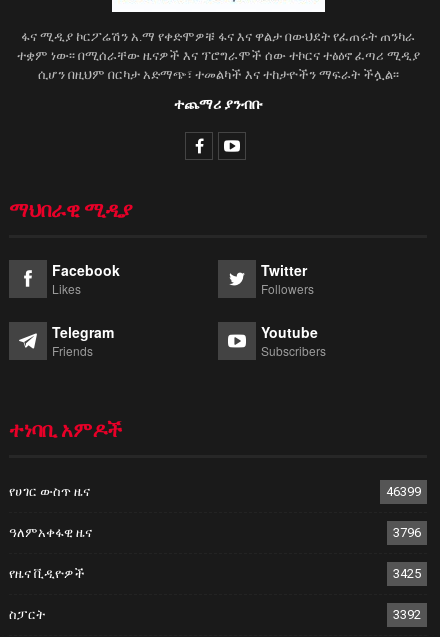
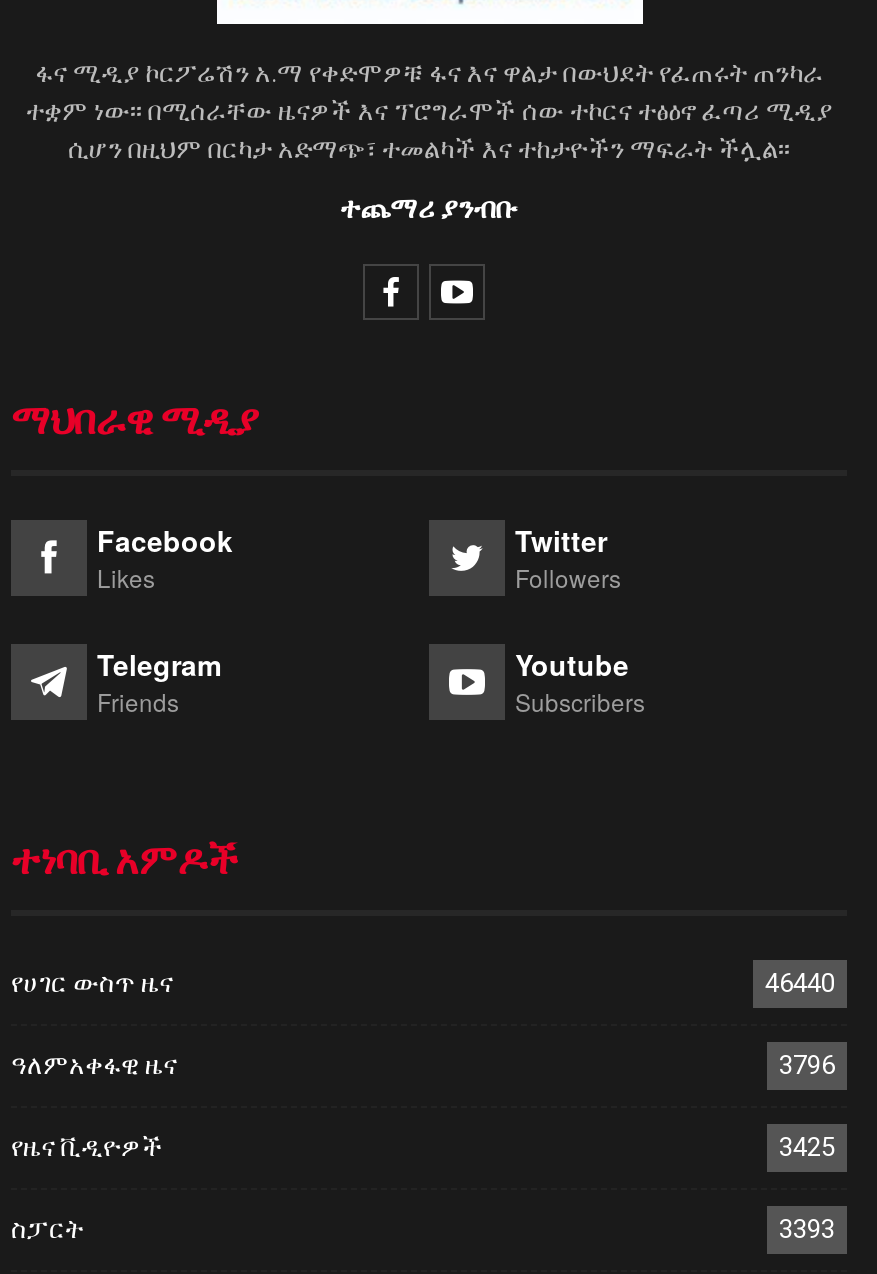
[386,484,421,499] 46399 -> [765,967,835,997] 46440
[393,607,421,622] 3392 -> [779,1213,835,1243] 3393

